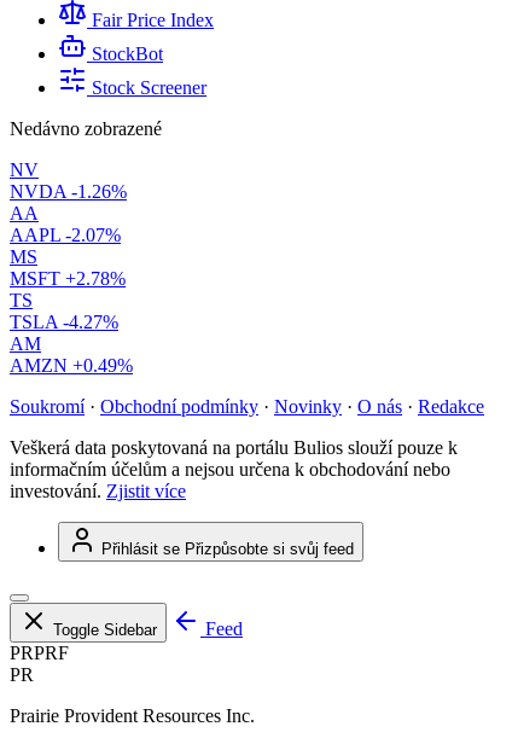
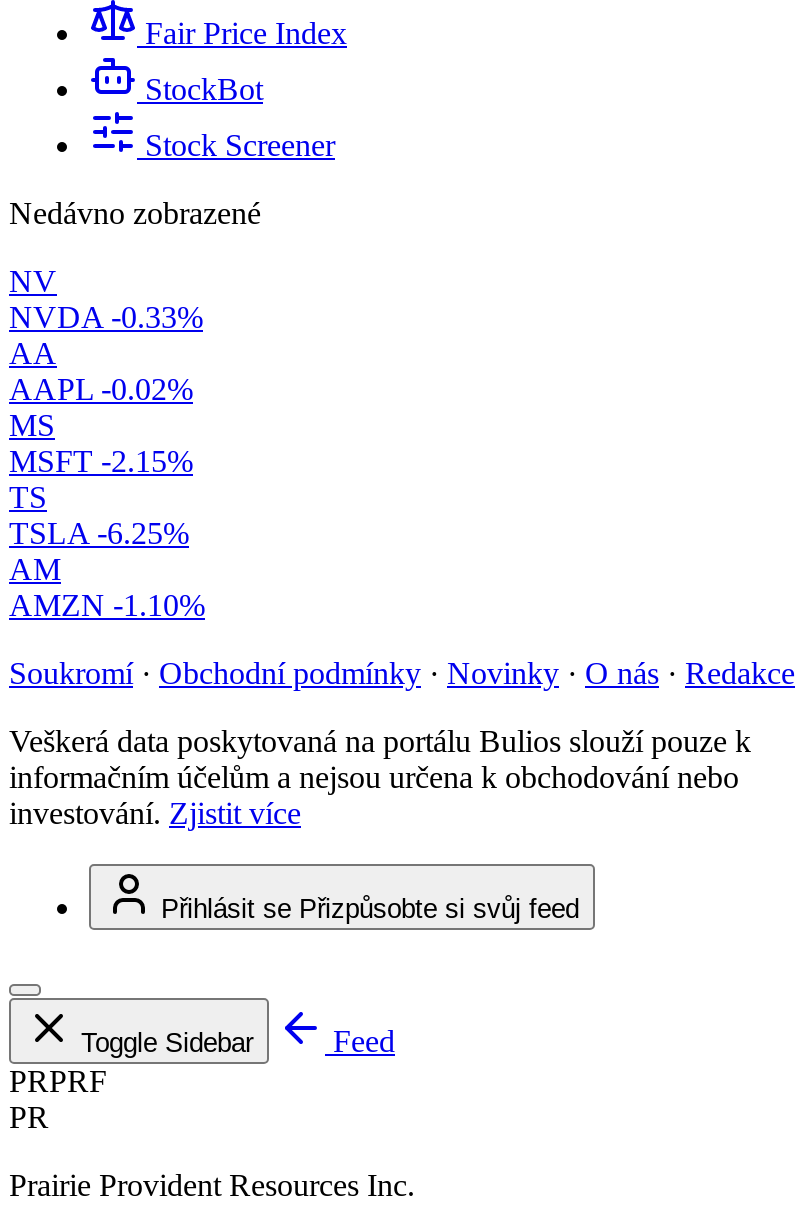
[10,181,127,202] NVDA -1.26% -> [9,300,203,334] NVDA -0.33%
[10,225,121,245] AAPL -2.07% -> [9,372,193,406] AAPL -0.02%
[10,268,126,289] MSFT +2.78% -> [9,444,193,478] MSFT -2.15%
[10,312,118,332] TSLA -4.27% -> [9,516,189,550] TSLA -6.25%
[10,355,133,376] AMZN +0.49% -> [9,588,205,622] AMZN -1.10%

